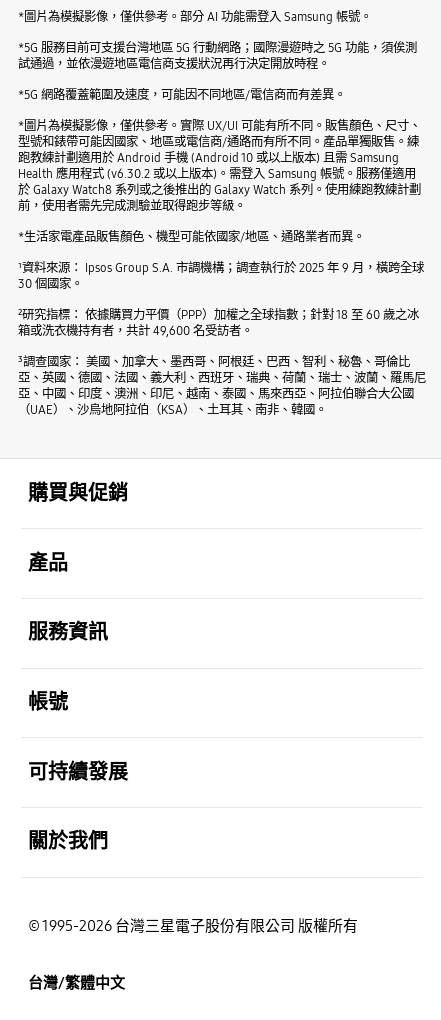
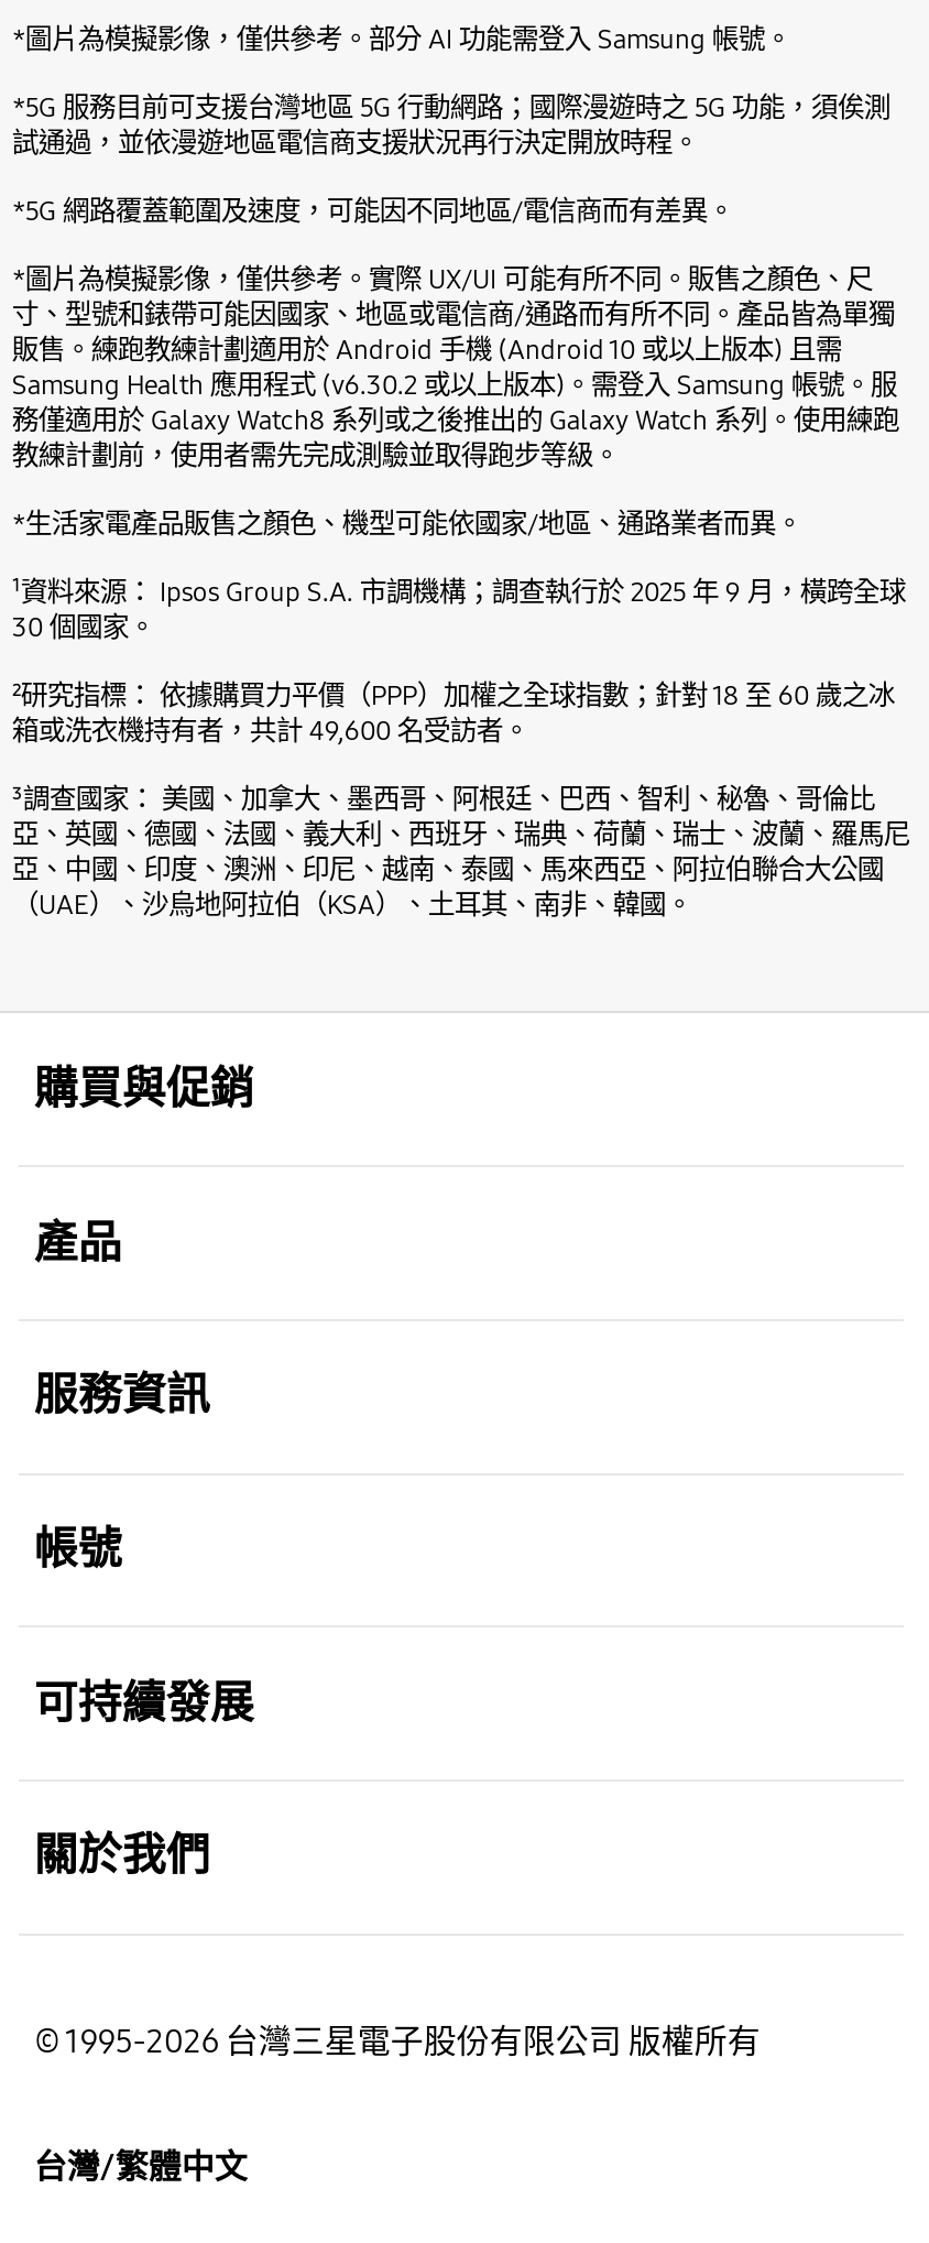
[18,118,421,213] *圖片為模擬影像，僅供參考。實際 UX/UI 可能有所不同。販售顏色、尺寸、 | 型號和錶帶可能因國家、地區或電信商/通路而有所不同。產品單獨販售。練 | 跑教練計劃適用於 Android 手機 (Android 10 或以上版本) 且需 Samsung | Health 應用程式 (v6.30.2 或以上版本)。需登入 Samsung 帳號。服務僅適用 | 於 Galaxy Watch8 系列或之後推出的 Galaxy Watch 系列。使用練跑教練計劃 | 前，使用者需先完成測驗並取得跑步等級。 -> [12,263,899,472] *圖片為模擬影像，僅供參考。實際 UX/UI 可能有所不同。販售之顏色、尺 | 寸、型號和錶帶可能因國家、地區或電信商/通路而有所不同。產品皆為單獨 | 販售。練跑教練計劃適用於 Android 手機 (Android 10 或以上版本) 且需 | Samsung Health 應用程式 (v6.30.2 或以上版本)。需登入 Samsung 帳號。服 | 務僅適用於 Galaxy Watch8 系列或之後推出的 Galaxy Watch 系列。使用練跑 | 教練計劃前，使用者需先完成測驗並取得跑步等級。
[18,229,365,244] *生活家電產品販售顏色、機型可能依國家/地區、通路業者而異。 -> [12,507,802,540] *生活家電產品販售之顏色、機型可能依國家/地區、通路業者而異。

